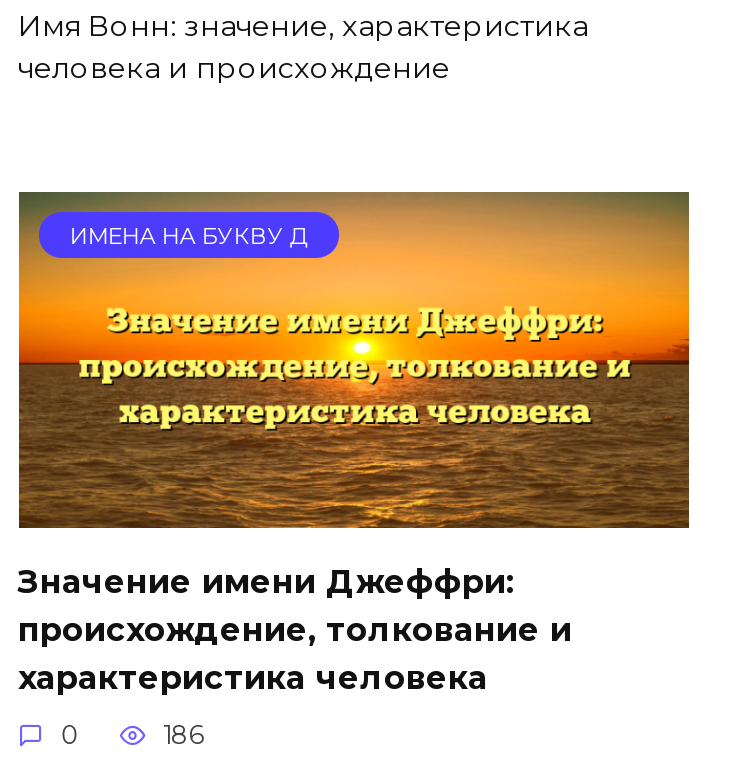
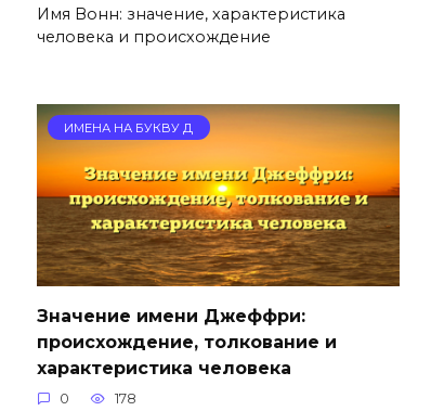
[163,720,205,750] 186 -> [115,391,136,407] 178

